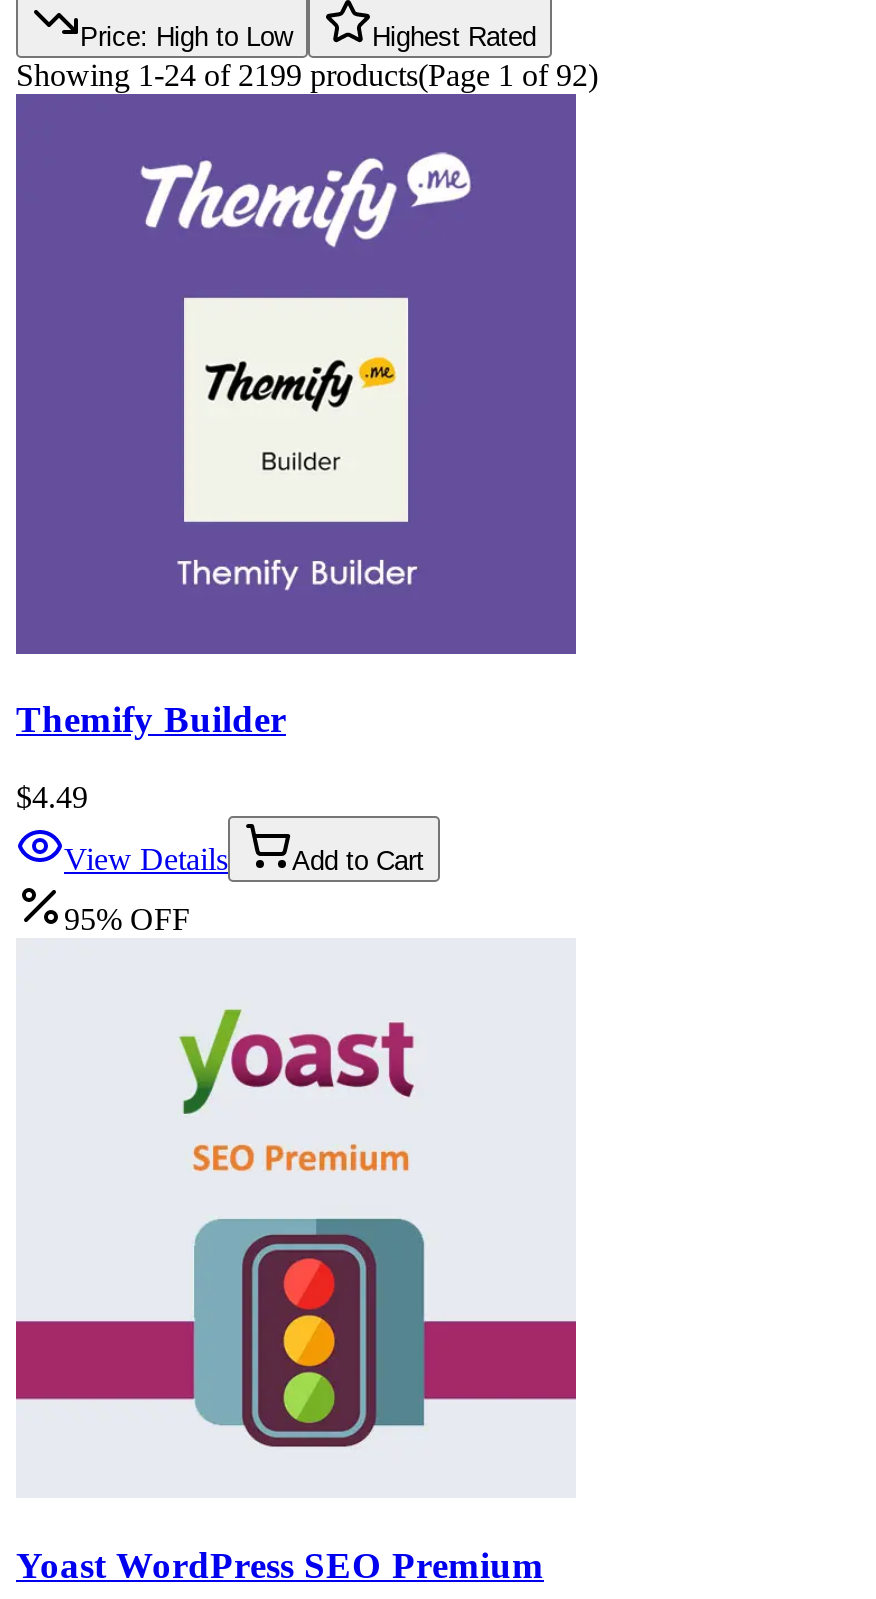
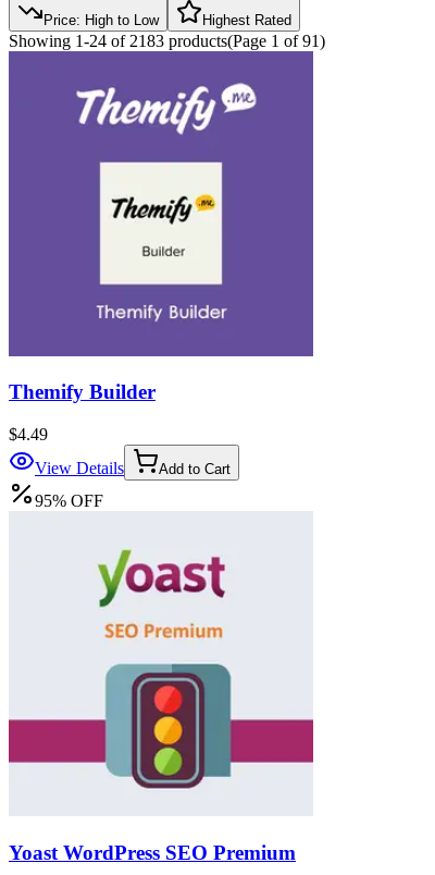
[16,57,598,91] Showing 1-24 of 2199 products(Page 1 of 92) -> [9,31,325,50] Showing 1-24 of 2183 products(Page 1 of 91)

